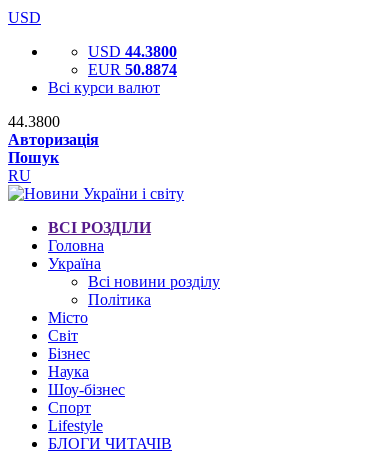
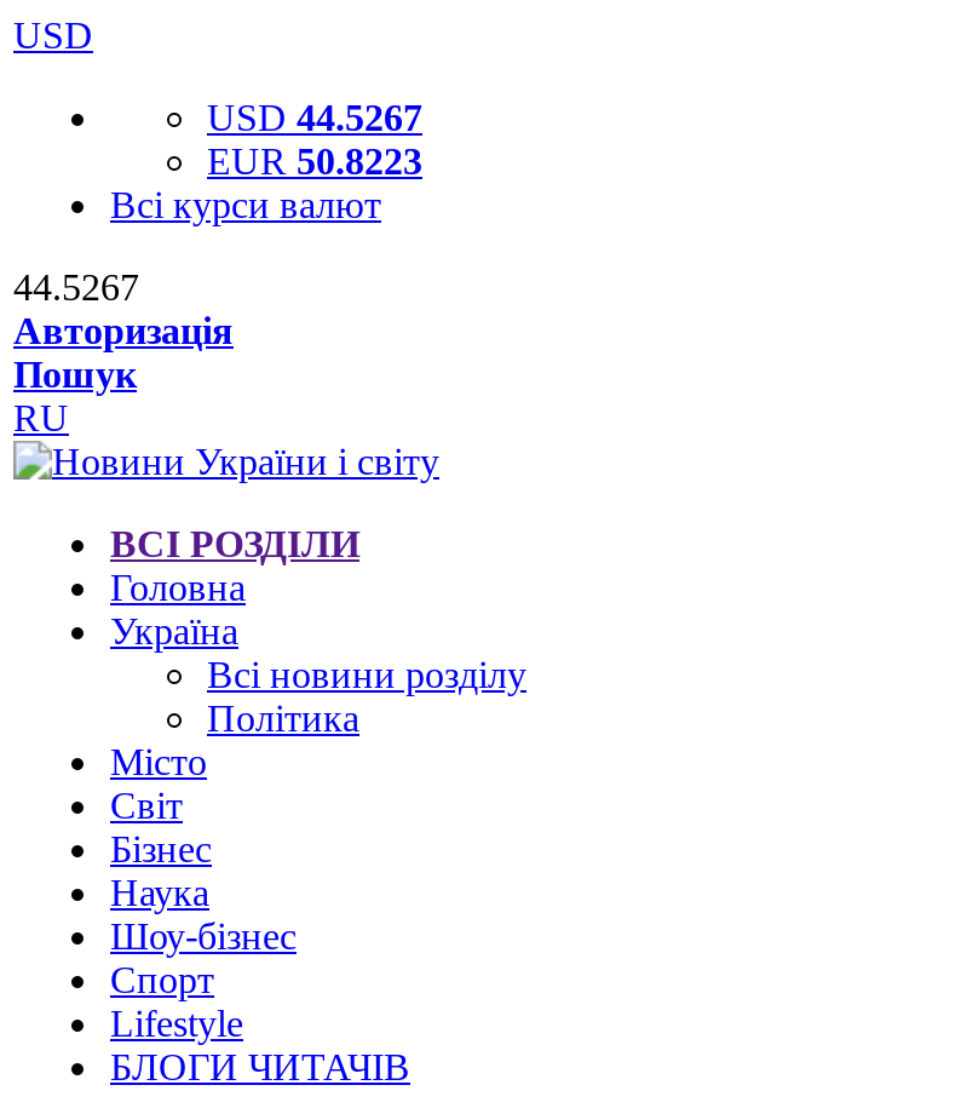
[88,43,177,60] USD 44.3800 -> [207,97,422,138] USD 44.5267
[88,61,177,78] EUR 50.8874 -> [207,140,422,182] EUR 50.8223
[8,113,60,130] 44.3800 -> [13,266,139,308] 44.5267

